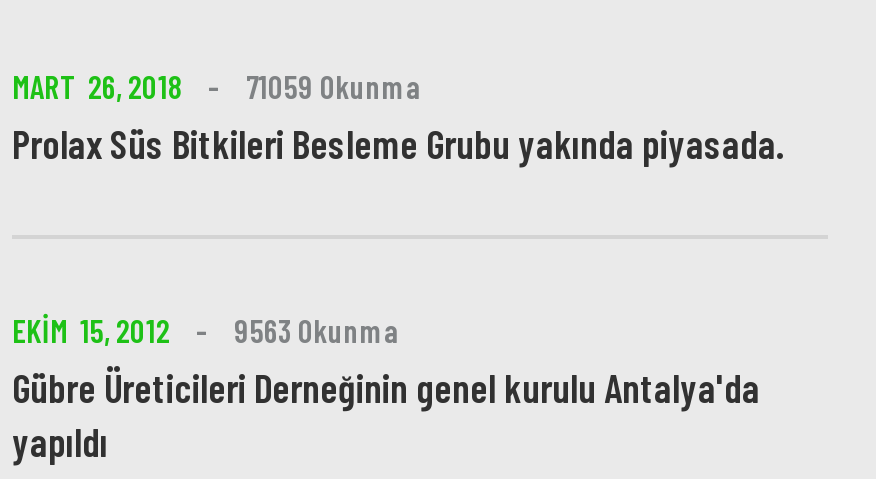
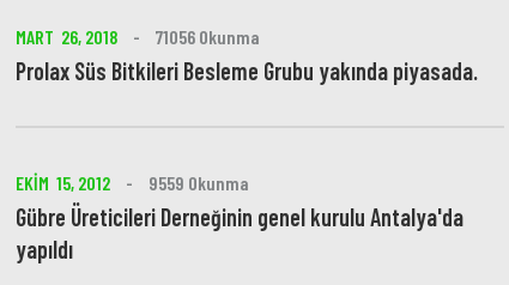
[246,66,420,104] 71059 Okunma -> [156,25,259,47] 71056 Okunma
[234,310,398,348] 9563 Okunma -> [149,171,248,194] 9559 Okunma

